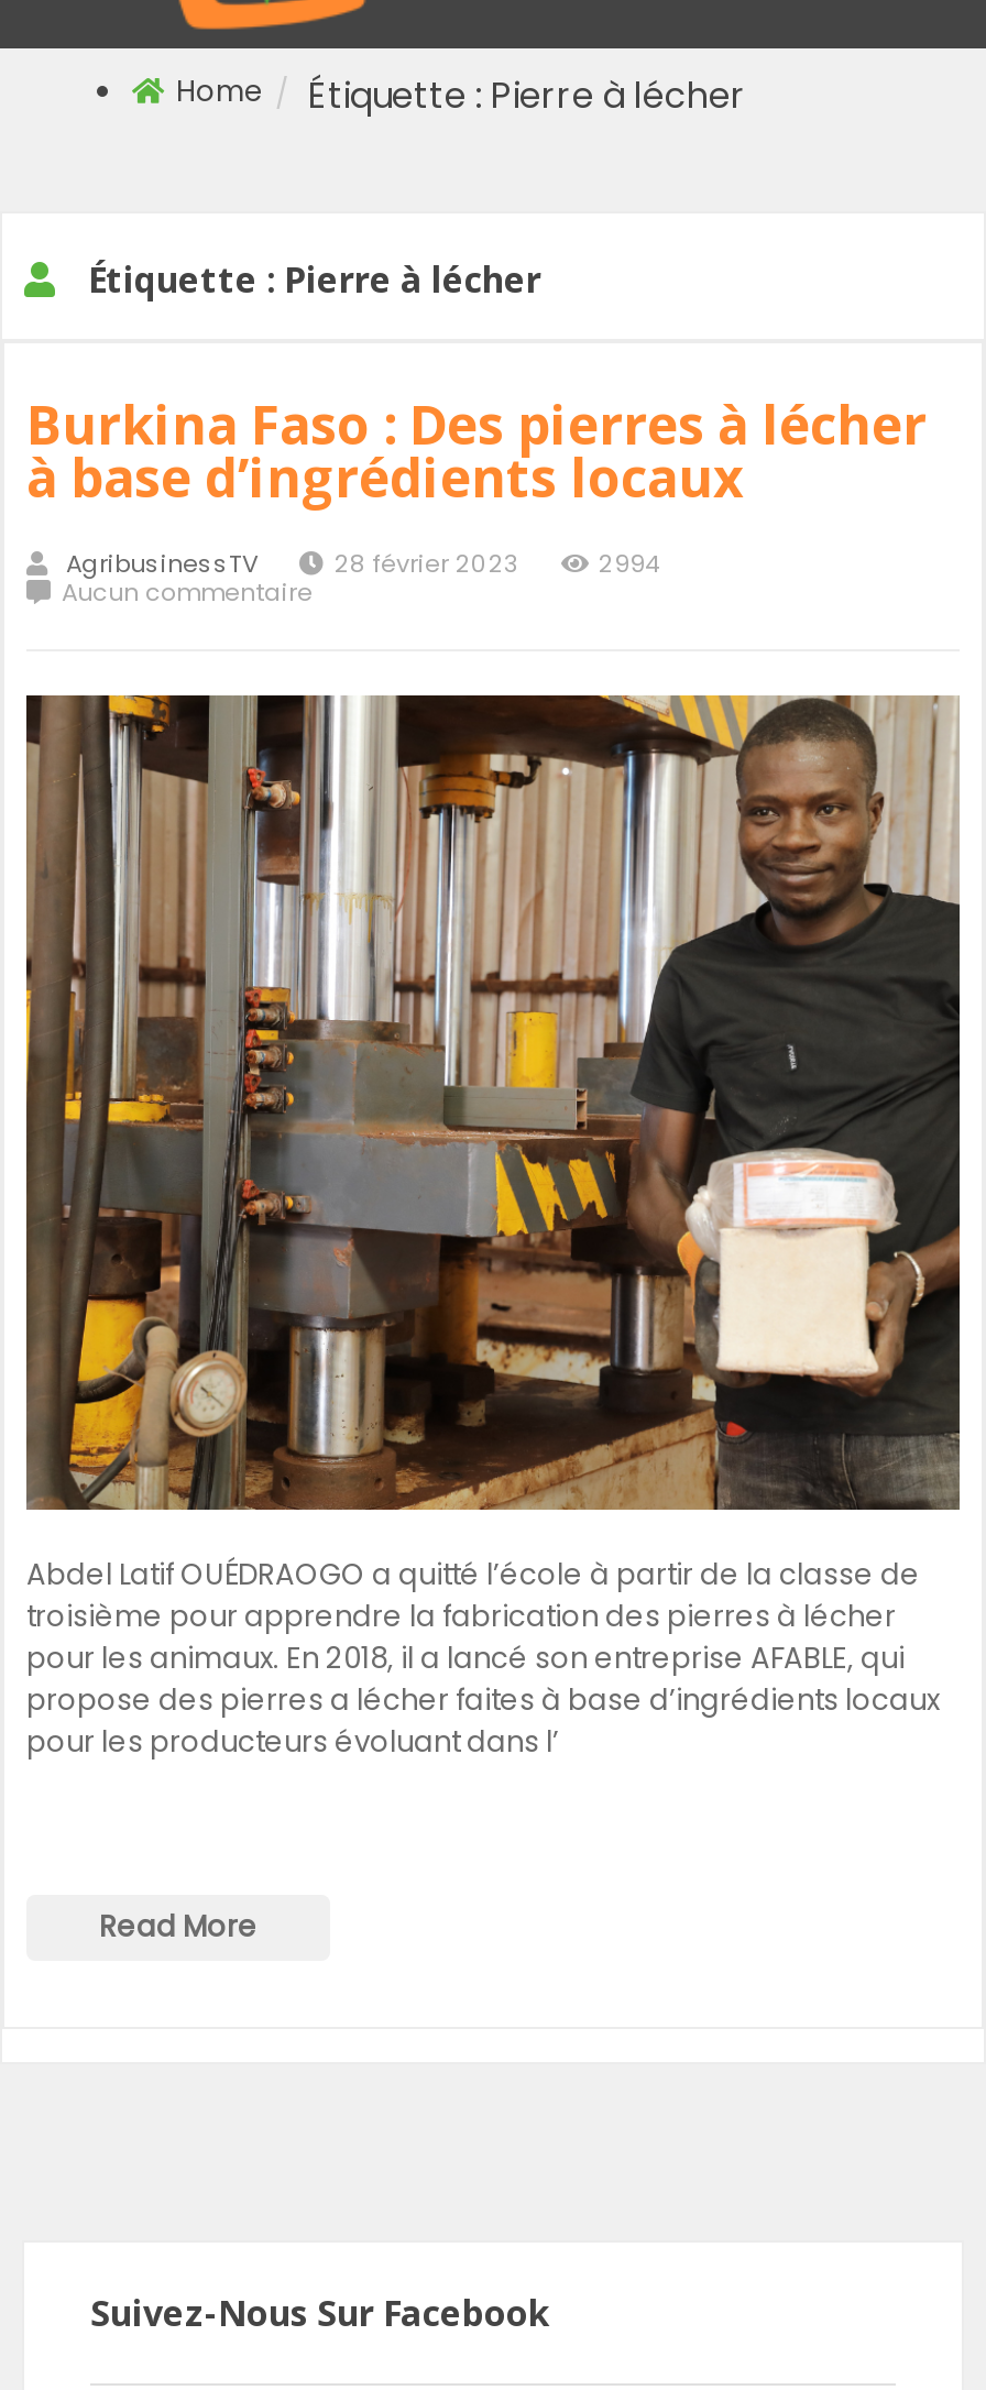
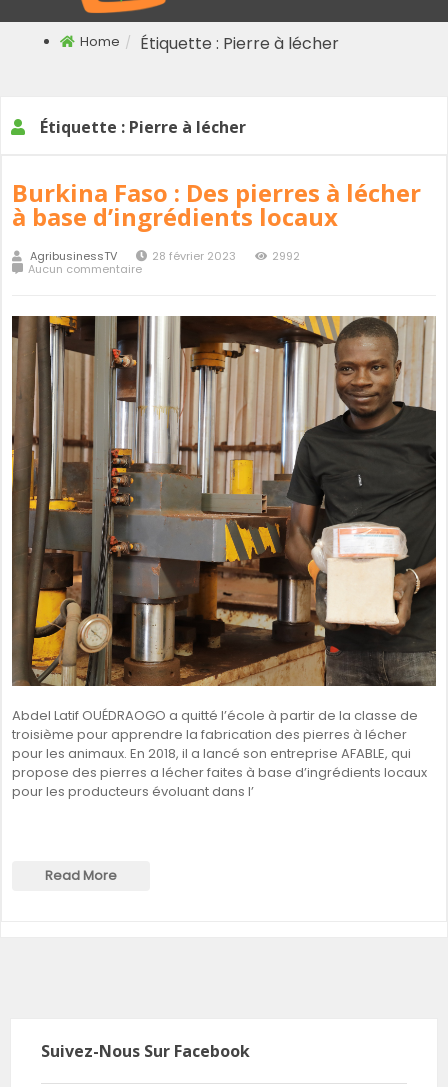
[599,546,660,582] 2994 -> [272,248,300,264] 2992

